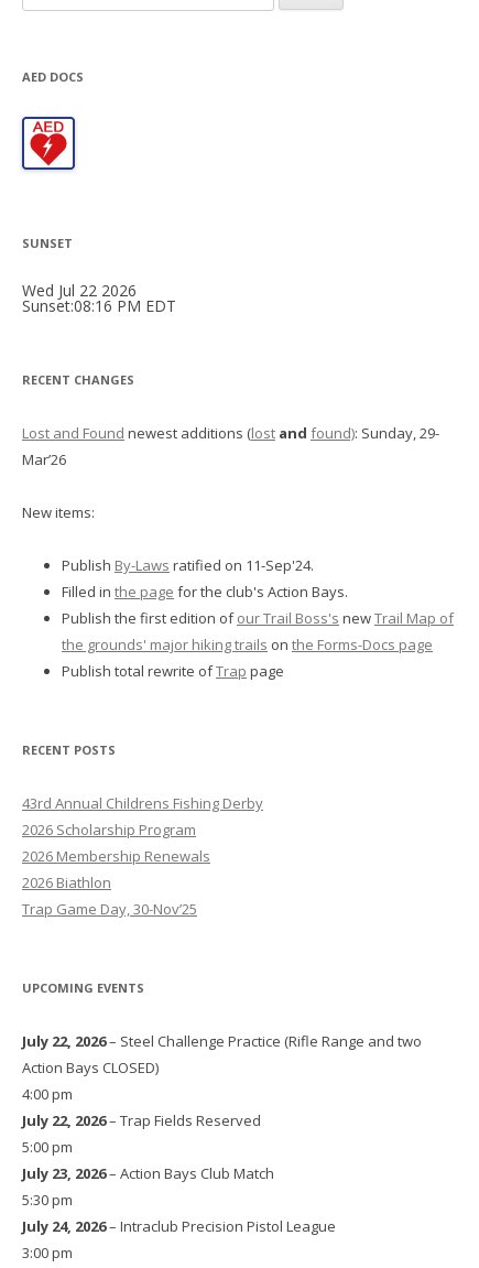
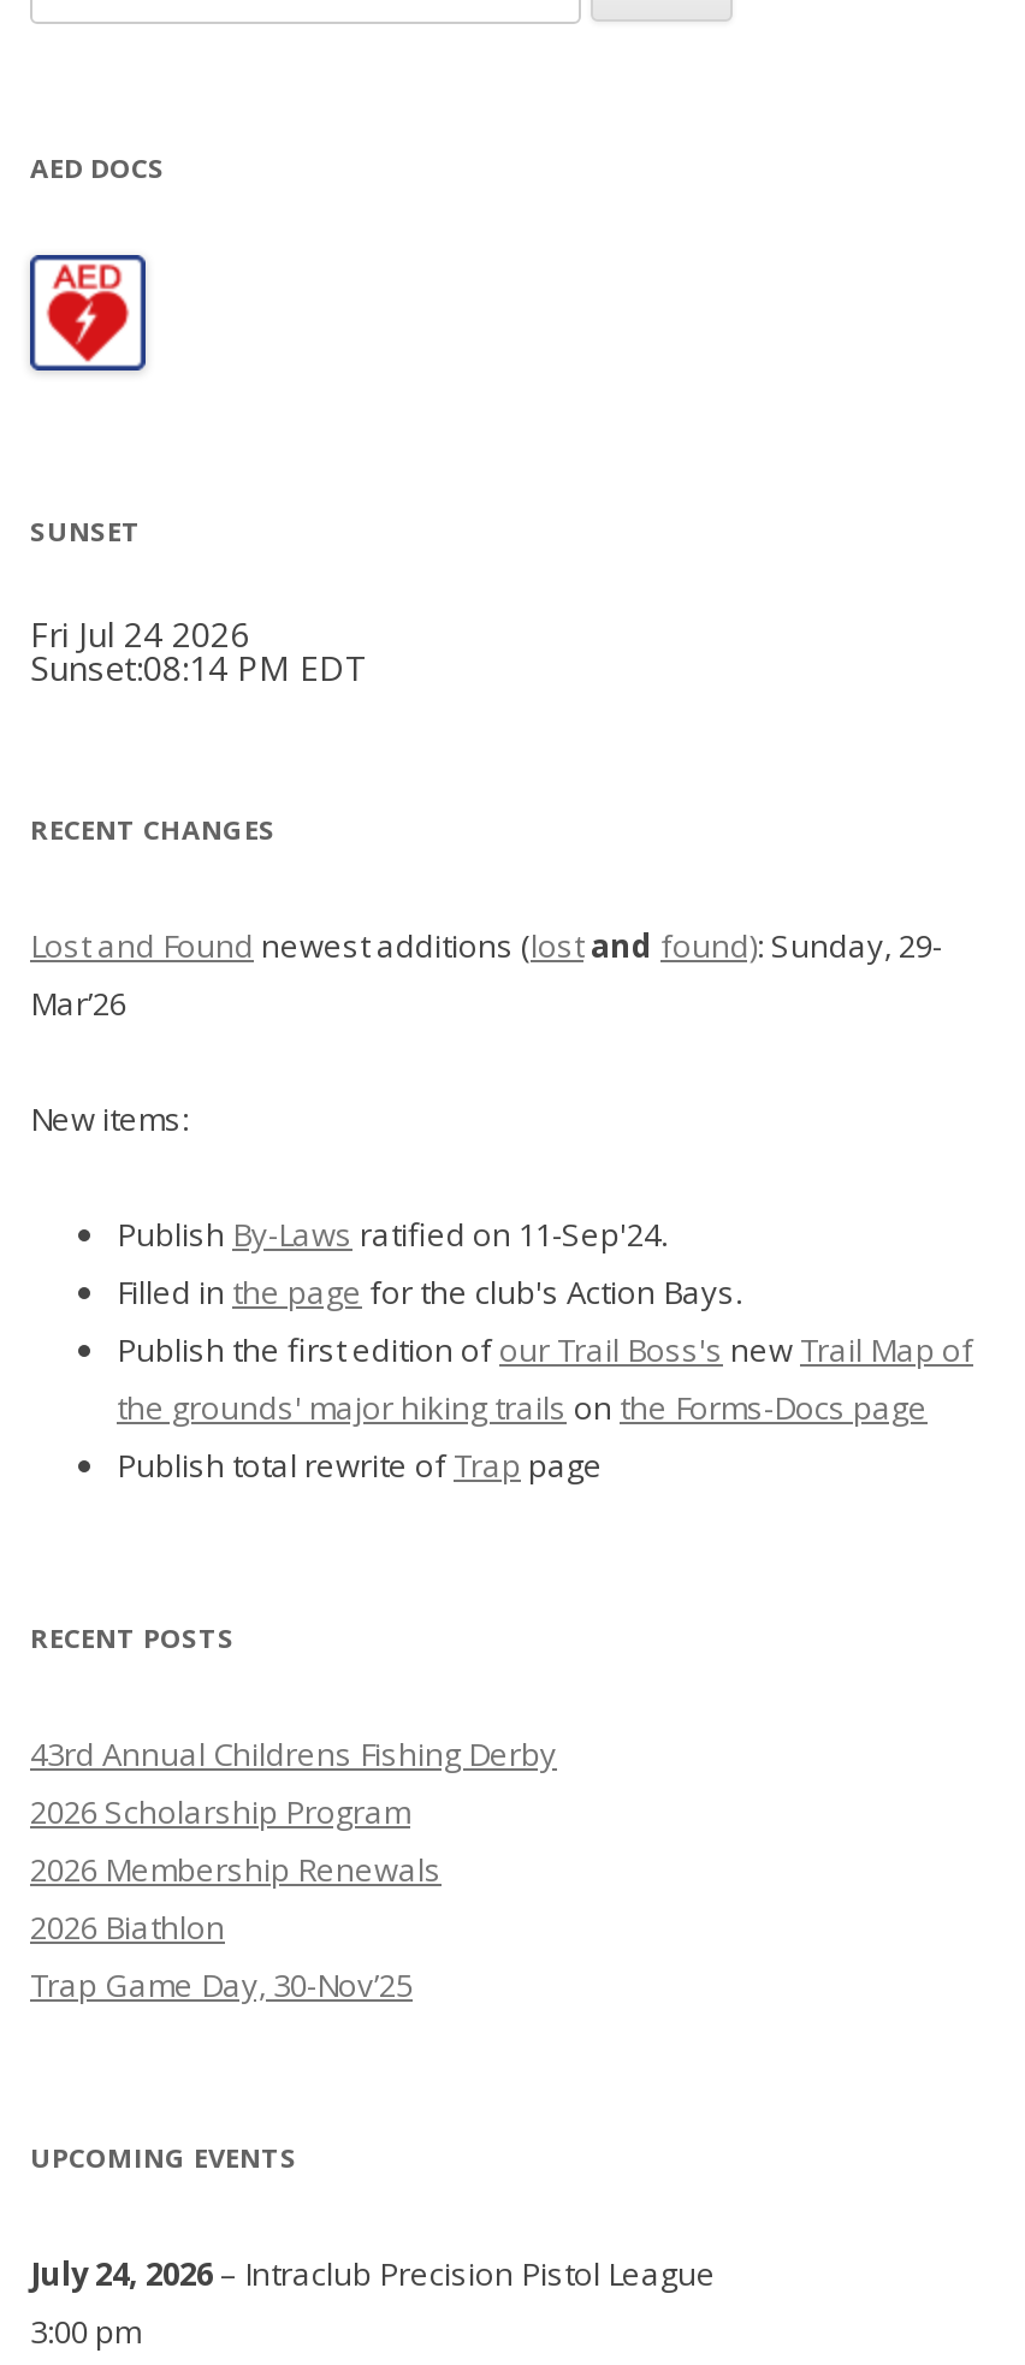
[22,280,137,301] Wed Jul 22 2026 -> [30,611,249,657] Fri Jul 24 2026
[22,295,176,316] Sunset:08:16 PM EDT -> [30,645,367,690] Sunset:08:14 PM EDT
[22,1031,422,1210] July 22, 2026– Steel Challenge Practice (Rifle Range and two | Action Bays CLOSED) | 4:00 pm | July 22, 2026– Trap Fields Reserved | 5:00 pm | July 23, 2026– Action Bays Club Match | 5:30 pm -> none

